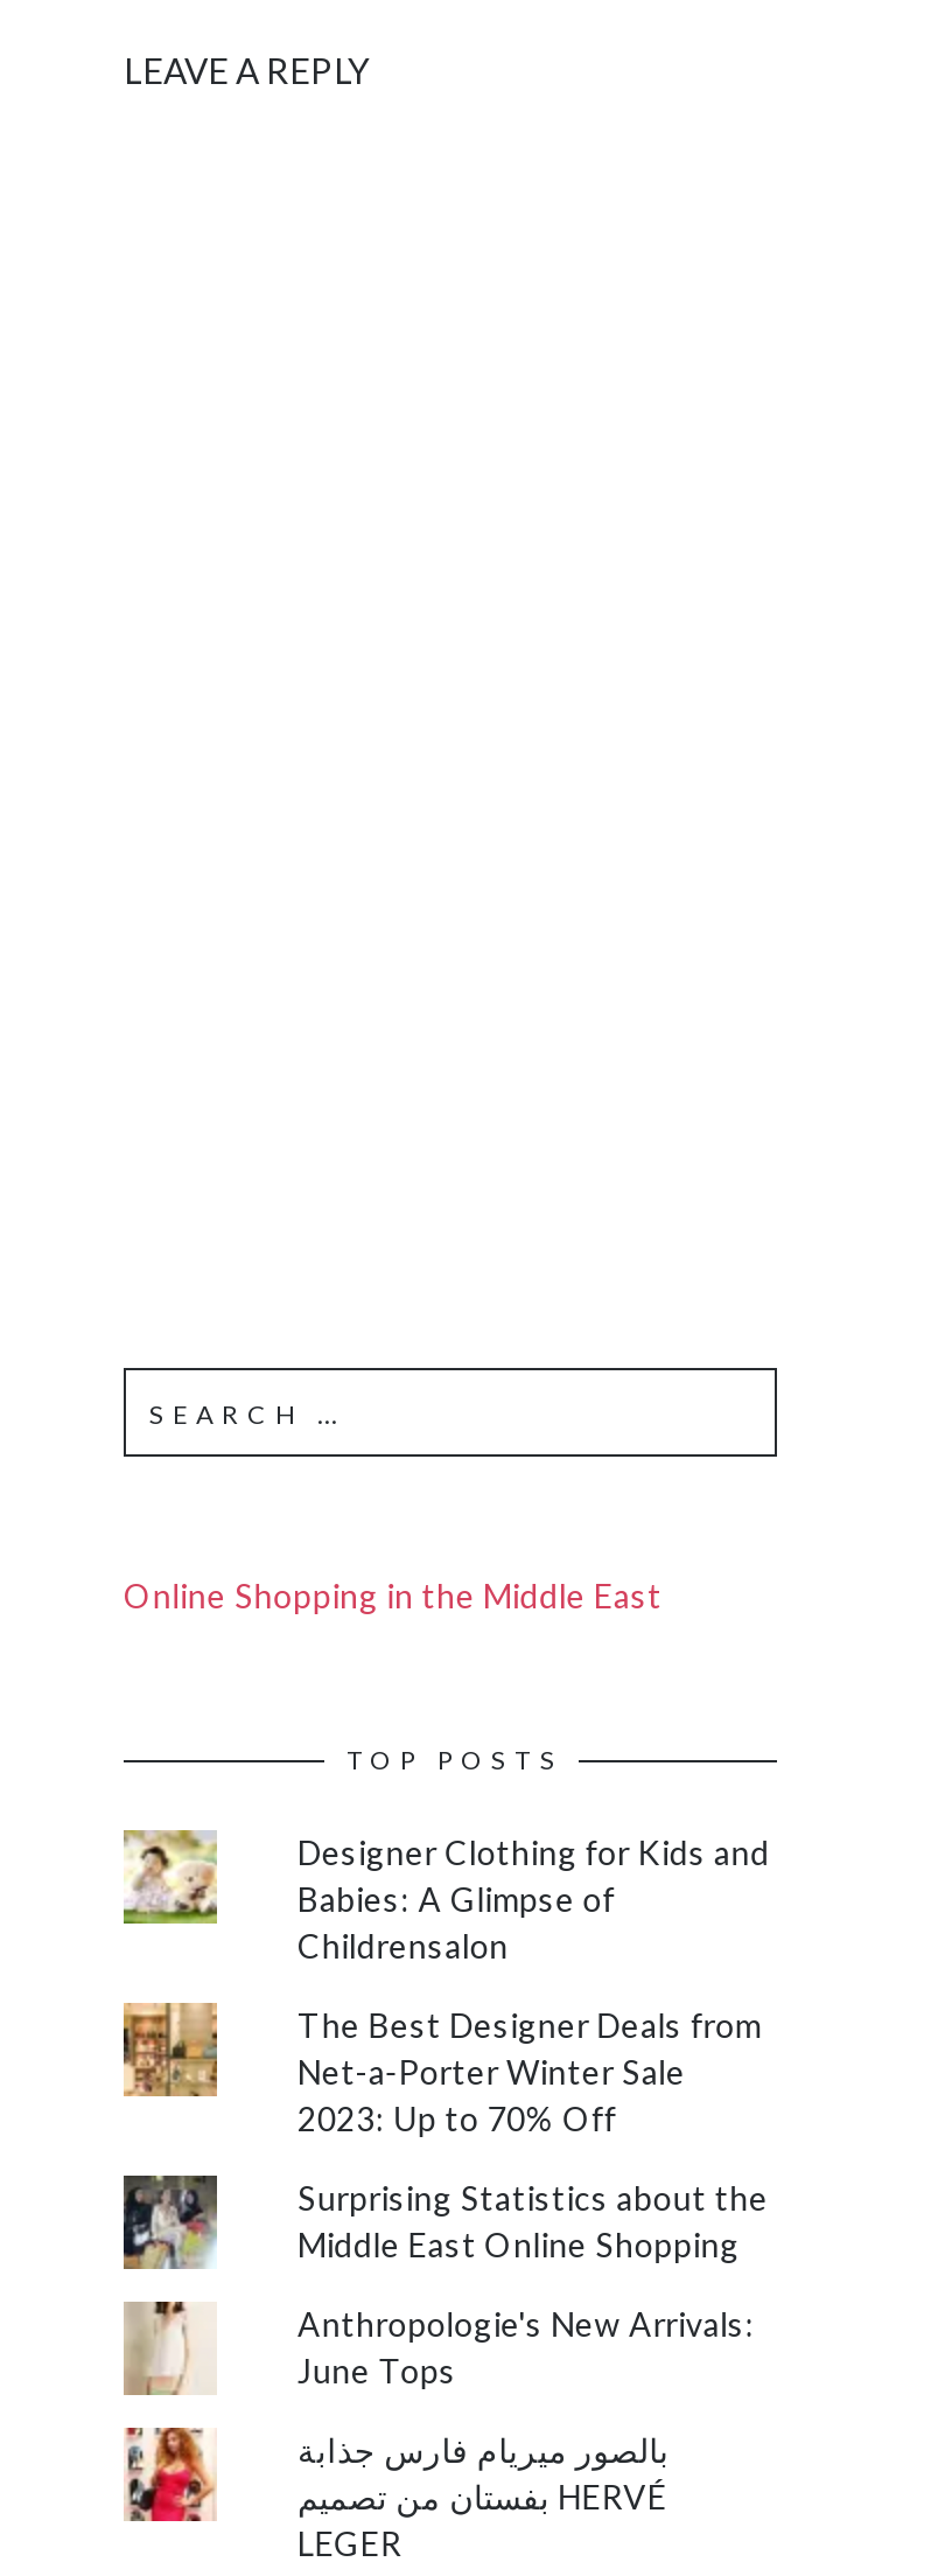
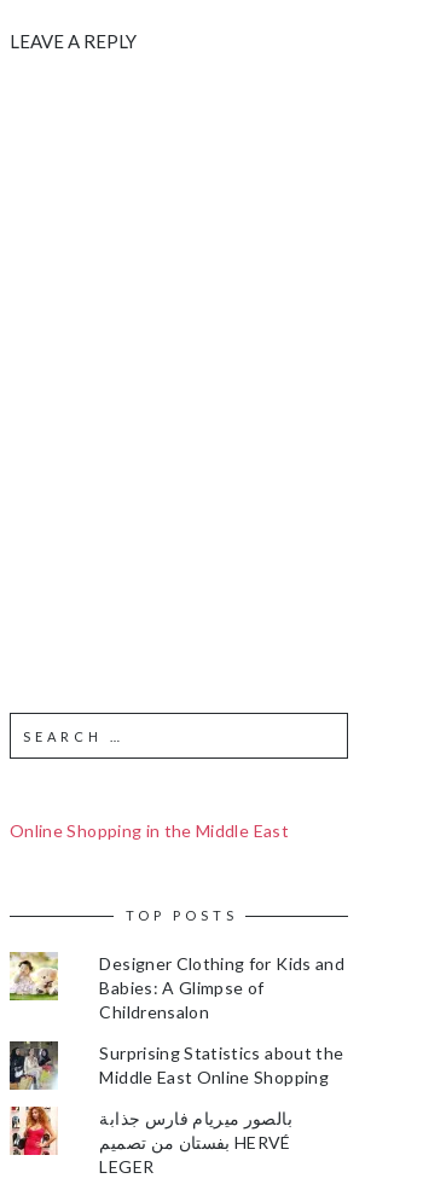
[121,2001,761,2138] [image] | The Best Designer Deals from | Net-a-Porter Winter Sale | 2023: Up to 70% Off -> none
[124,2299,755,2395] [image] | Anthropologie's New Arrivals: | June Tops -> none

